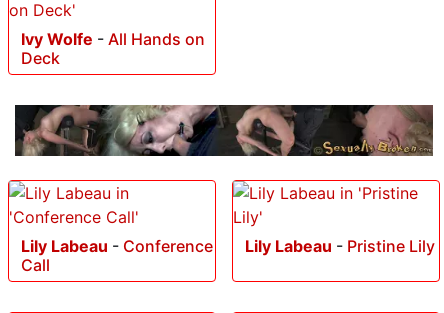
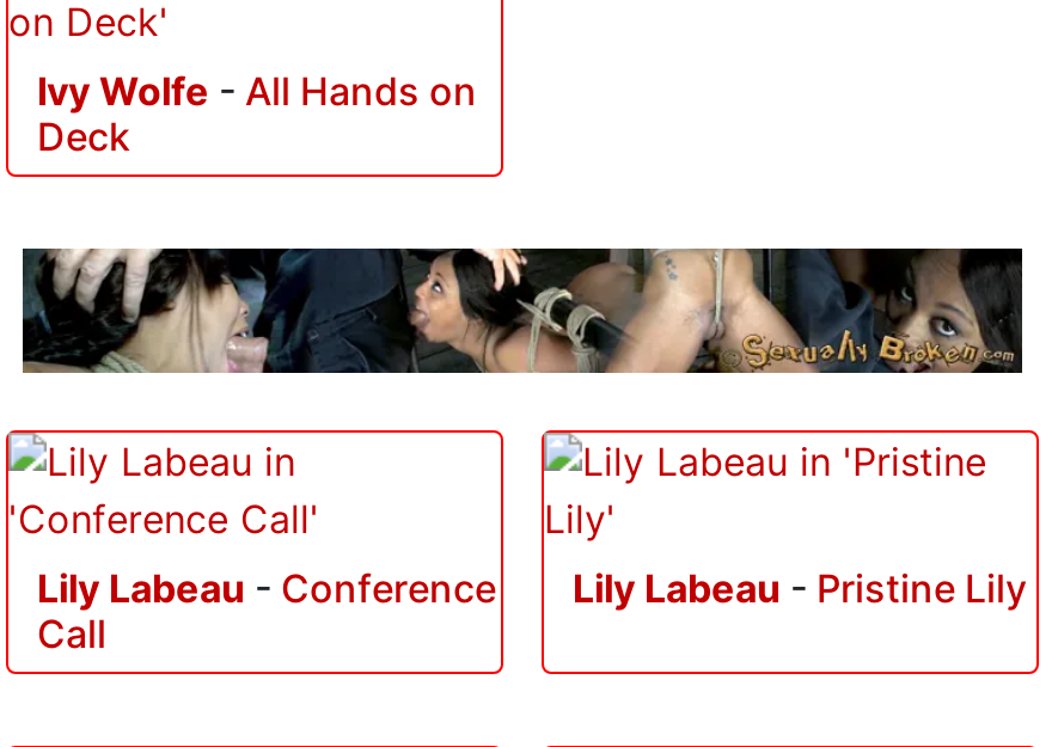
[15,104,433,157] [image] -> [23,247,1022,376] [image]

